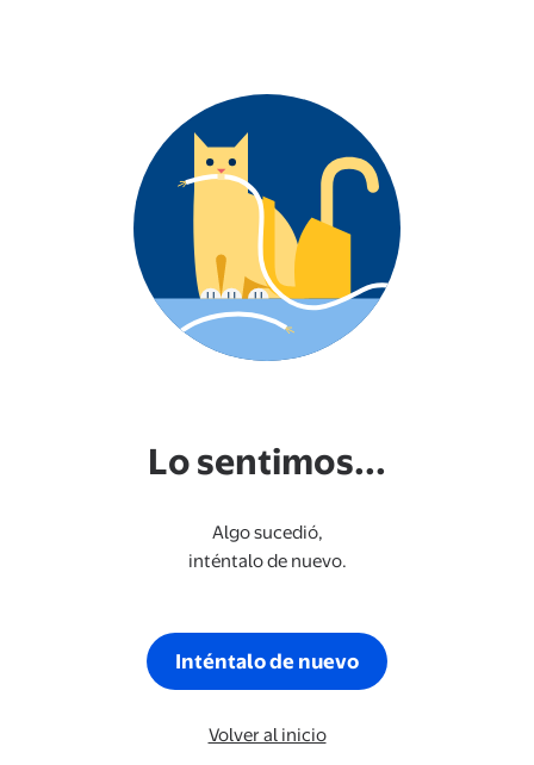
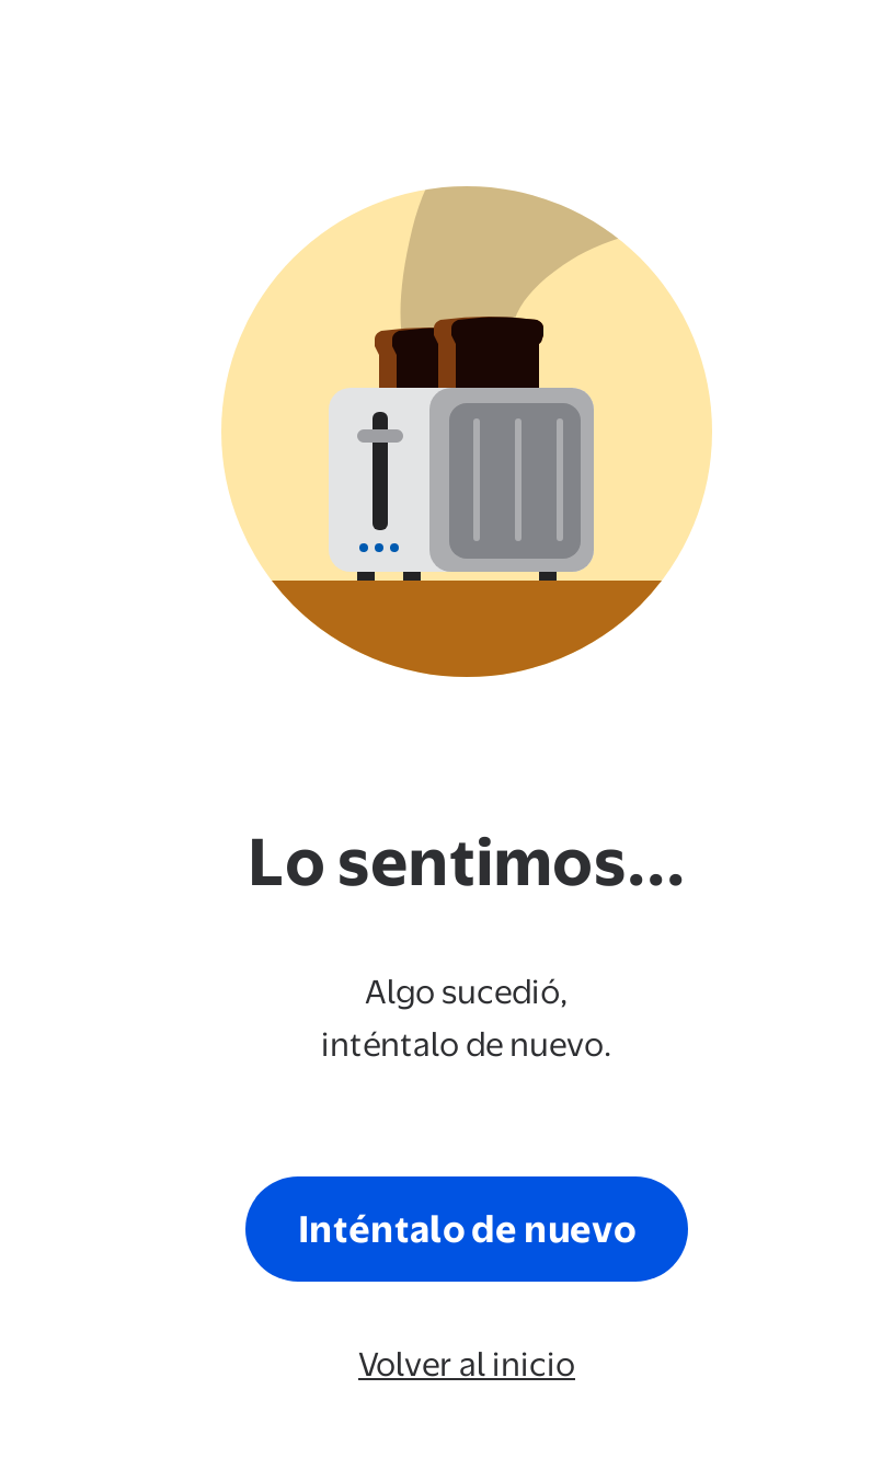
[132,93,402,362] [image] -> [221,186,712,679] [image]

